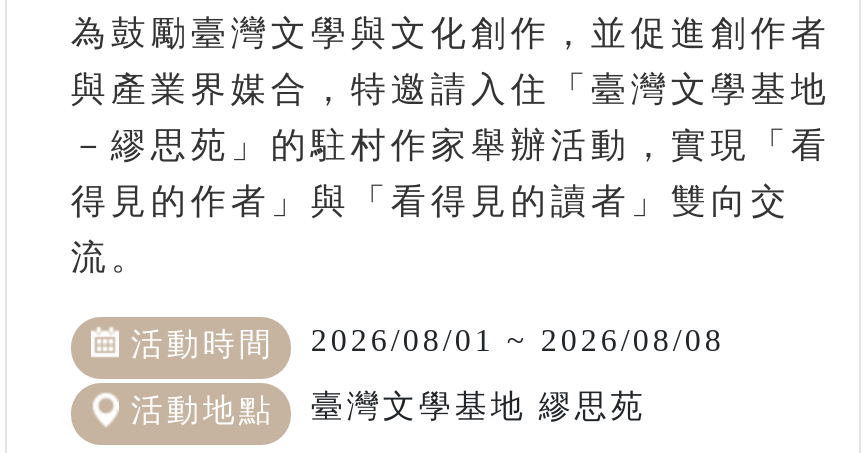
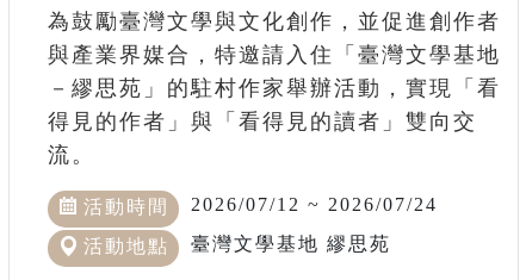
[131,323,725,361] 活動時間 2026/08/01 ~ 2026/08/08 -> [83,194,438,217] 活動時間 2026/07/12 ~ 2026/07/24

